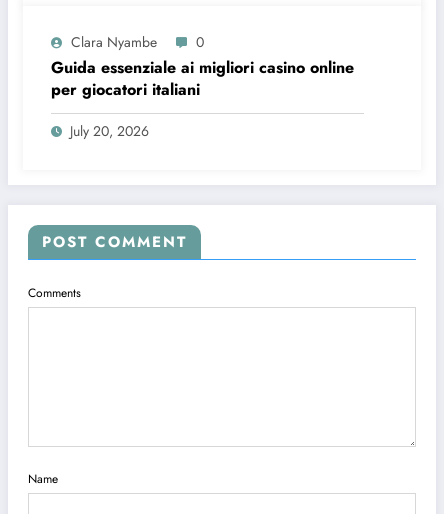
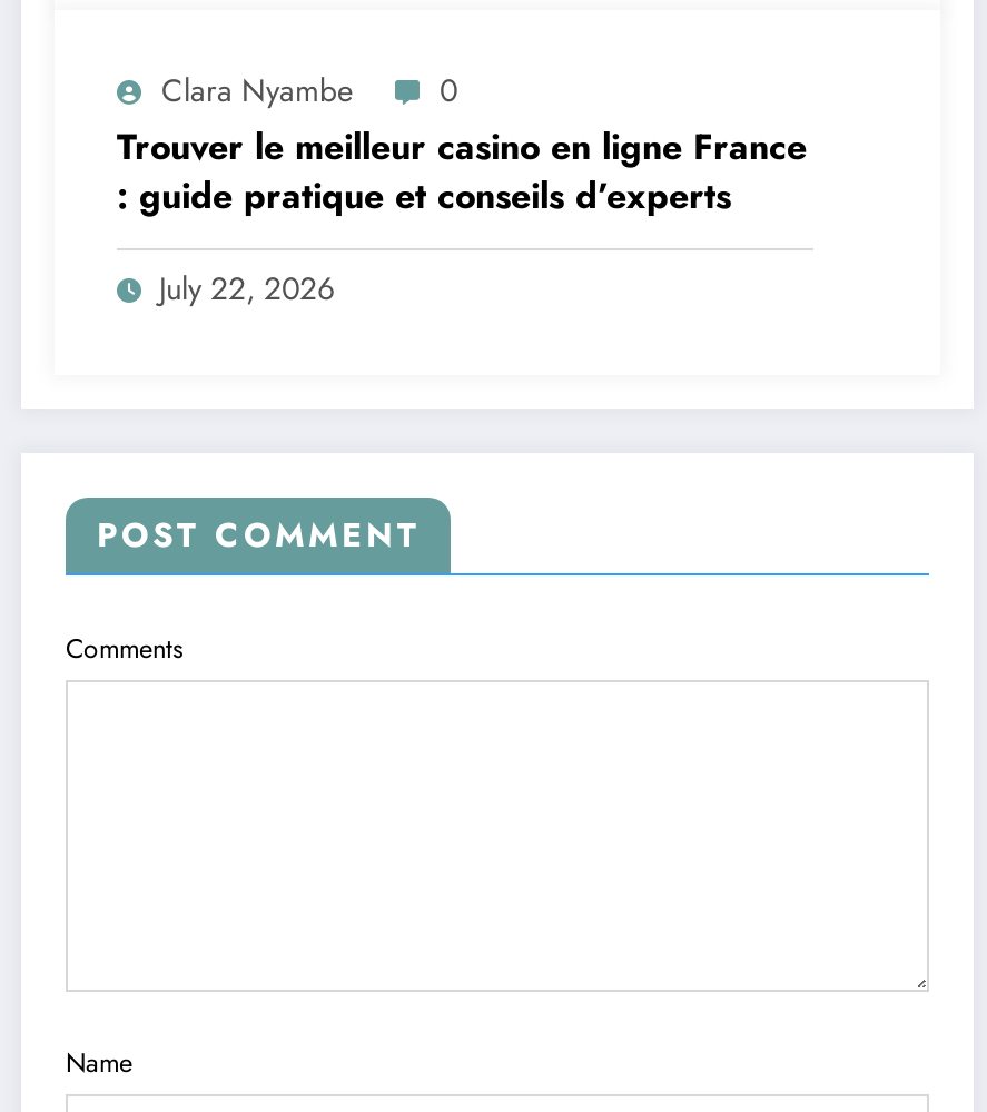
[51,56,354,101] Guida essenziale ai migliori casino online | per giocatori italiani -> [117,121,807,221] Trouver le meilleur casino en ligne France | : guide pratique et conseils d’experts
[70,121,149,141] July 20, 2026 -> [159,266,335,310] July 22, 2026

